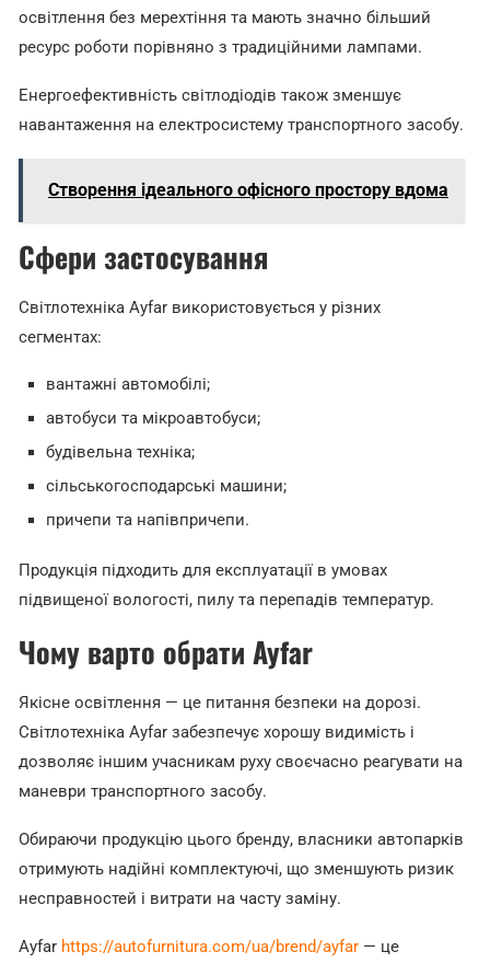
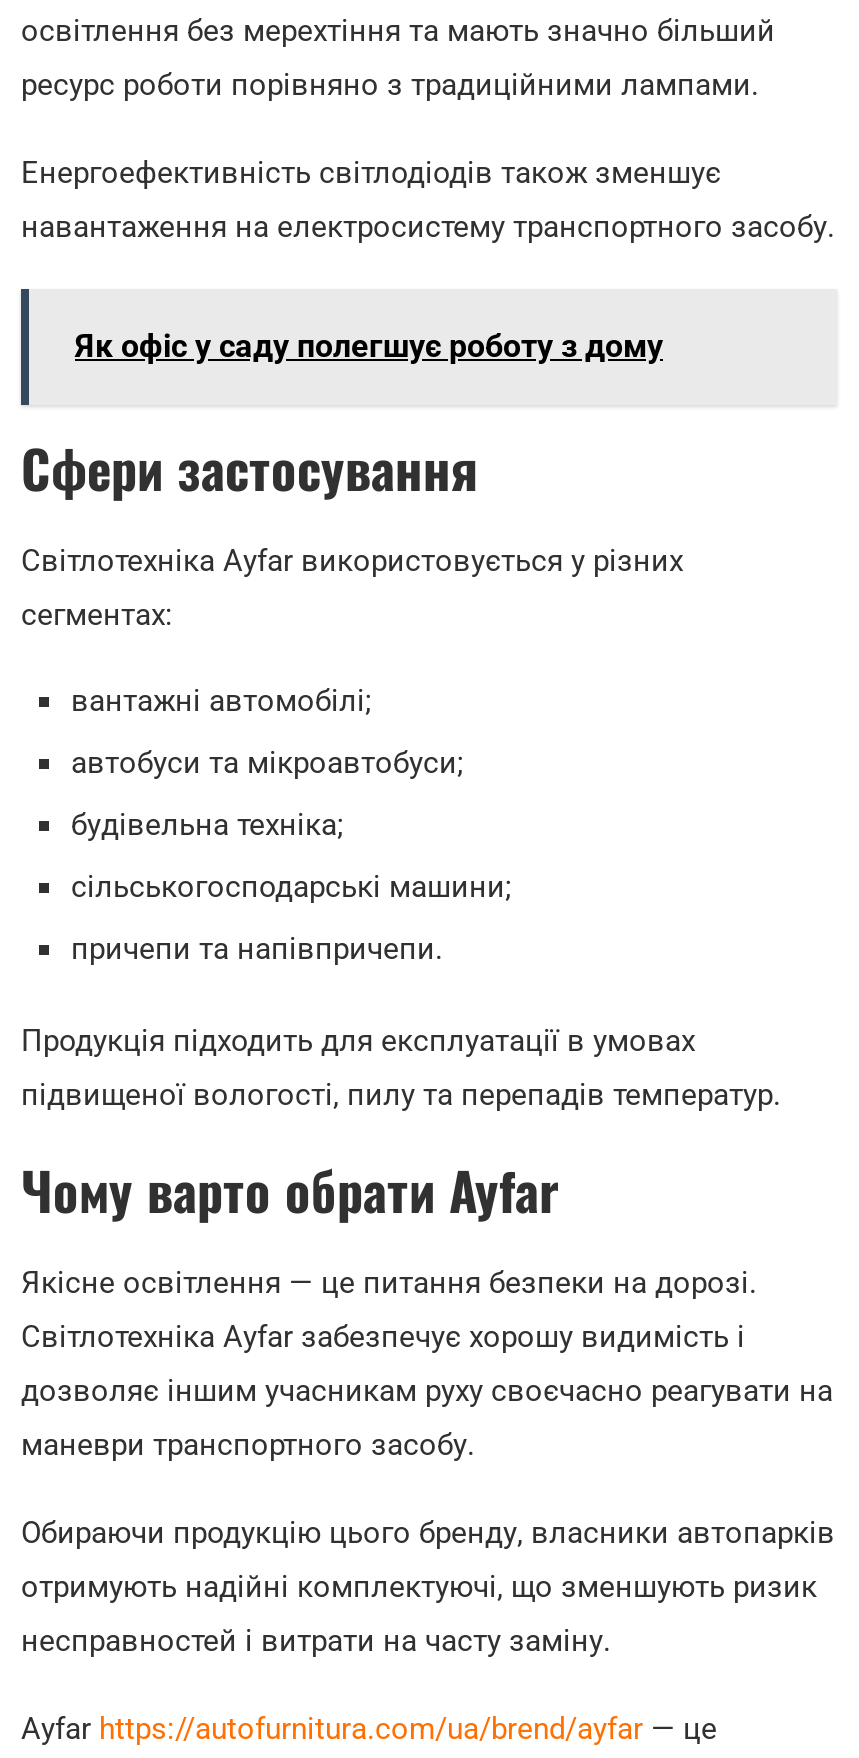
[48,179,448,200] Створення ідеального офісного простору вдома -> [75,327,663,365] Як офіс у саду полегшує роботу з дому

